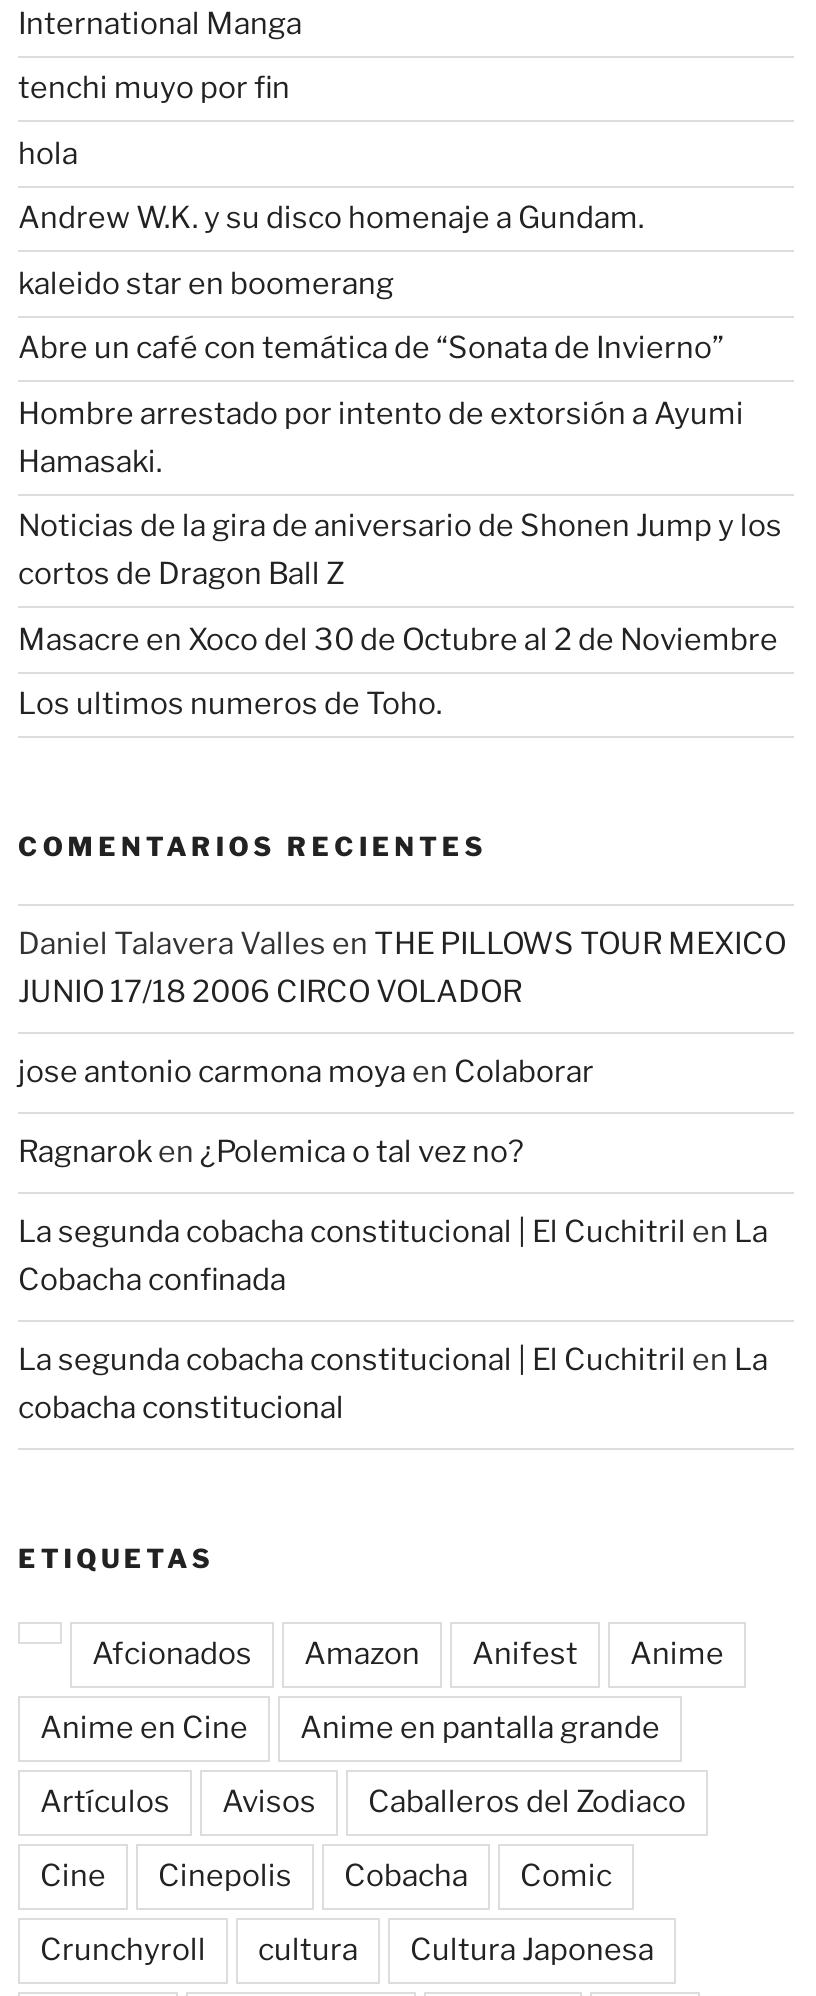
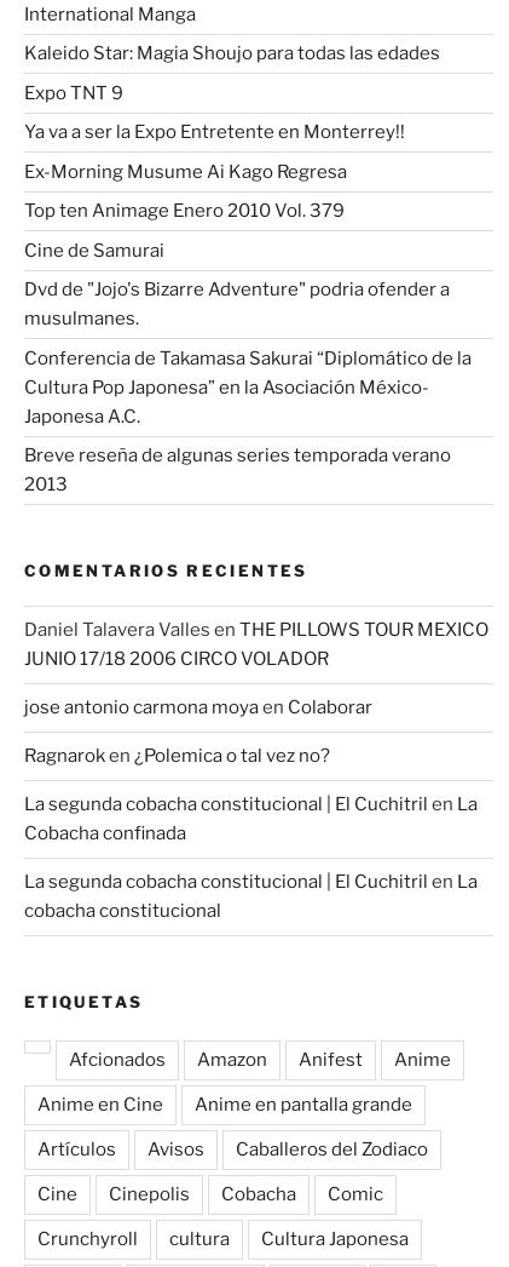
[18,71,290,107] tenchi muyo por fin -> [24,43,440,65] Kaleido Star: Magia Shoujo para todas las edades
[18,136,78,172] hola -> [24,82,123,104] Expo TNT 9
[18,201,644,237] Andrew W.K. y su disco homenaje a Gundam. -> [24,122,405,144] Ya va a ser la Expo Entretente en Monterrey!!
[18,266,394,302] kaleido star en boomerang -> [24,161,347,183] Ex-Morning Musume Ai Kago Regresa
[18,331,724,367] Abre un café con temática de “Sonata de Invierno” -> [24,200,345,222] Top ten Animage Enero 2010 Vol. 379
[18,396,744,480] Hombre arrestado por intento de extorsión a Ayumi | Hamasaki. -> [24,240,164,262] Cine de Samurai
[18,509,782,593] Noticias de la gira de aniversario de Shonen Jump y los | cortos de Dragon Ball Z -> [24,279,450,330] Dvd de "Jojo's Bizarre Adventure" podria ofender a | musulmanes.
[18,622,778,658] Masacre en Xoco del 30 de Octubre al 2 de Noviembre -> [24,348,472,428] Conferencia de Takamasa Sakurai “Diplomático de la | Cultura Pop Japonesa” en la Asociación México- | Japonesa A.C.
[18,687,442,723] Los ultimos numeros de Toho. -> [24,445,451,496] Breve reseña de algunas series temporada verano | 2013

